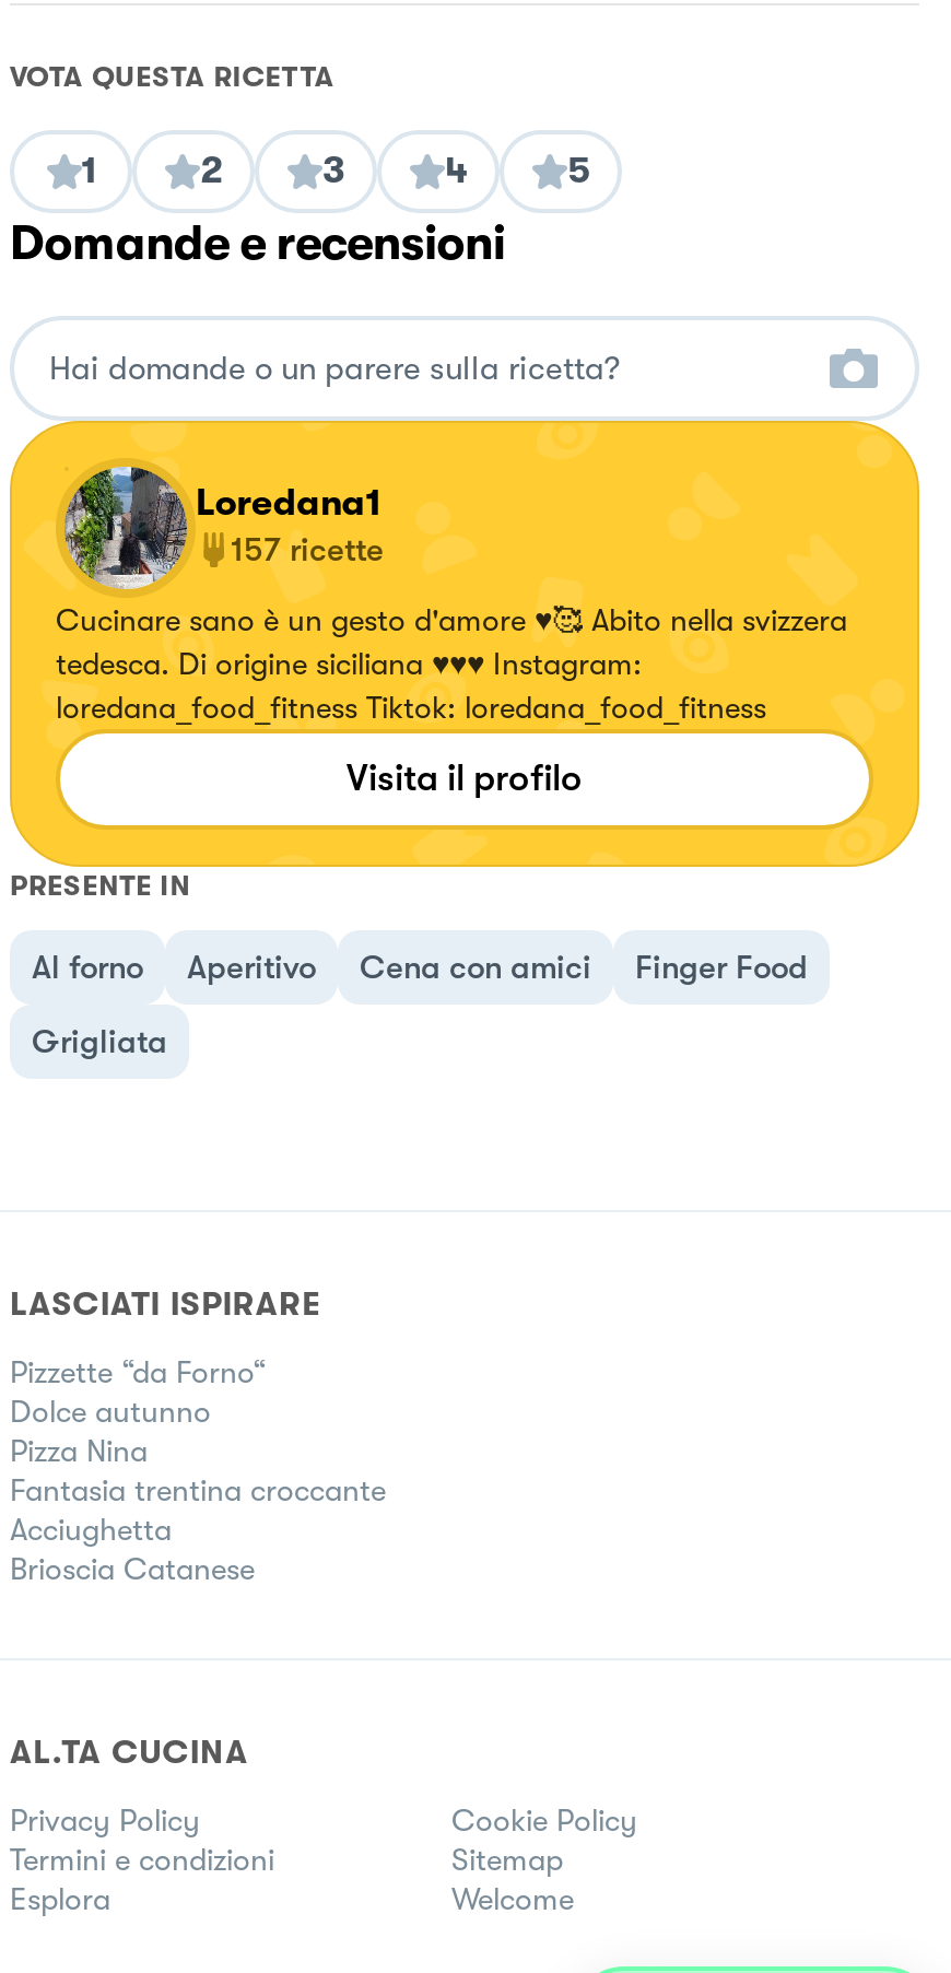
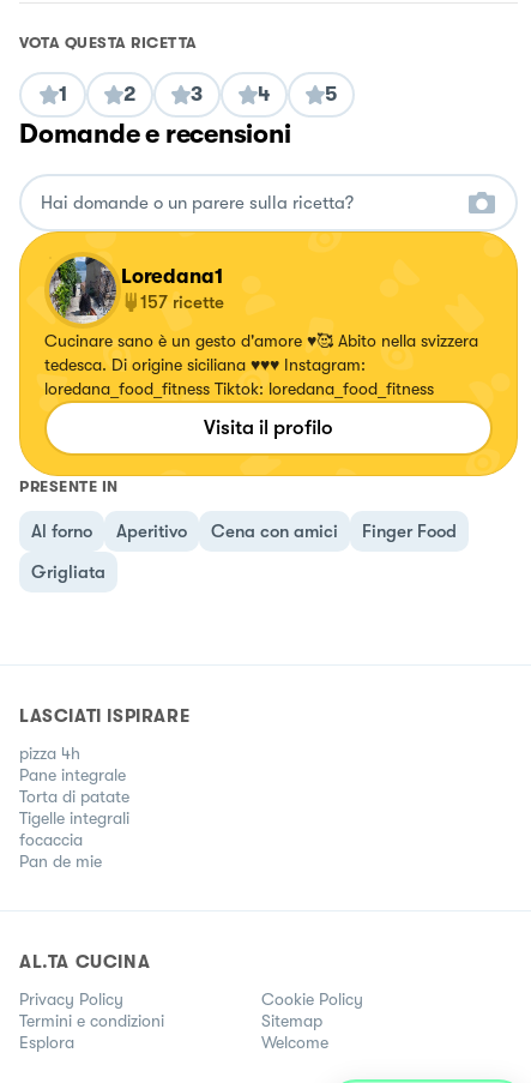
[10,1355,386,1586] Pizzette “da Forno“ | Dolce autunno | Pizza Nina | Fantasia trentina croccante | Acciughetta | Brioscia Catanese -> [19,744,129,871] pizza 4h | Pane integrale | Torta di patate | Tigelle integrali | focaccia | Pan de mie

